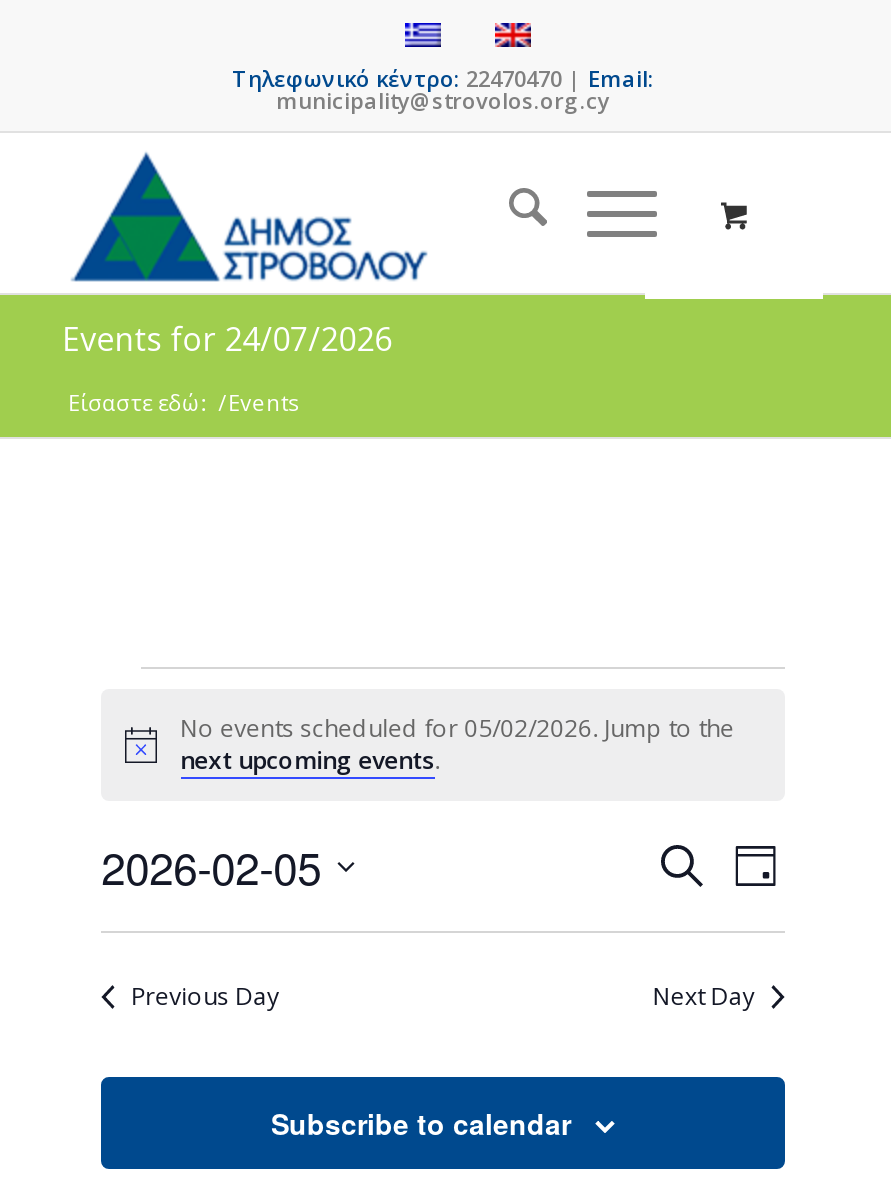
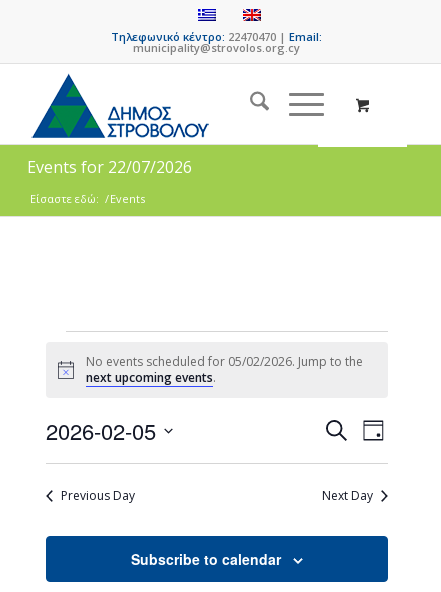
[62,317,392,361] Events for 24/07/2026 -> [27,156,192,178] Events for 22/07/2026

